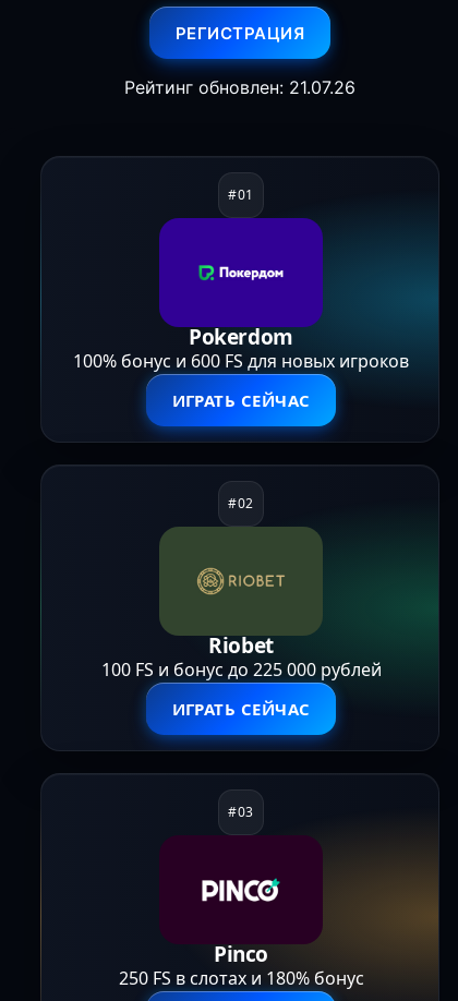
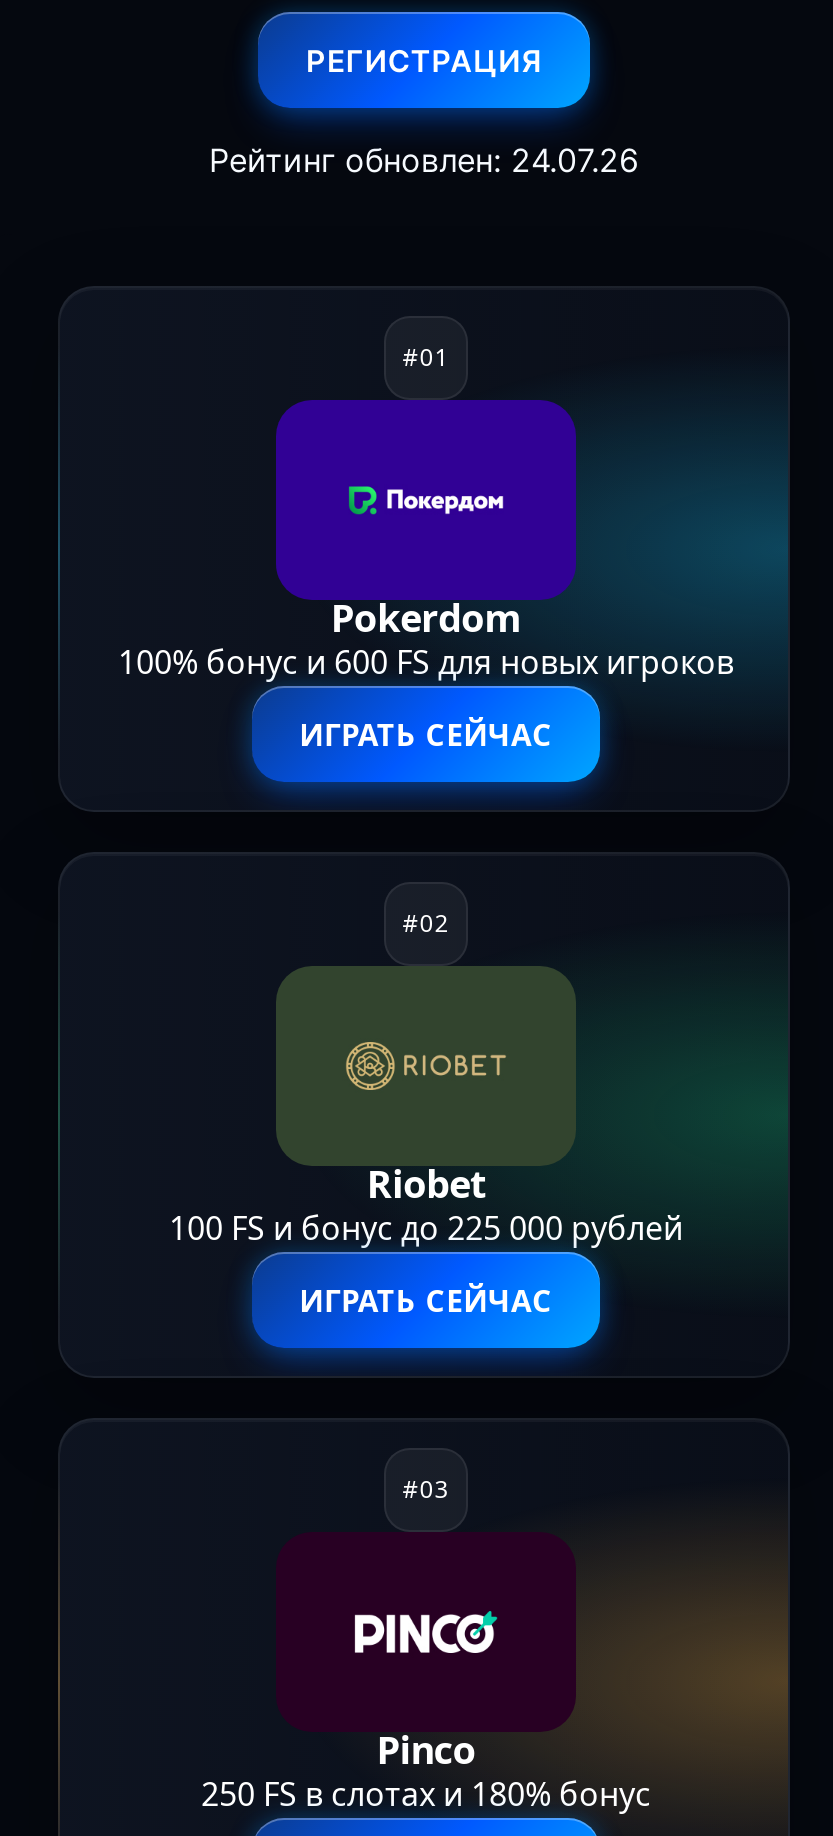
[124,76,355,98] Рейтинг обновлен: 21.07.26 -> [209,140,639,180] Рейтинг обновлен: 24.07.26

